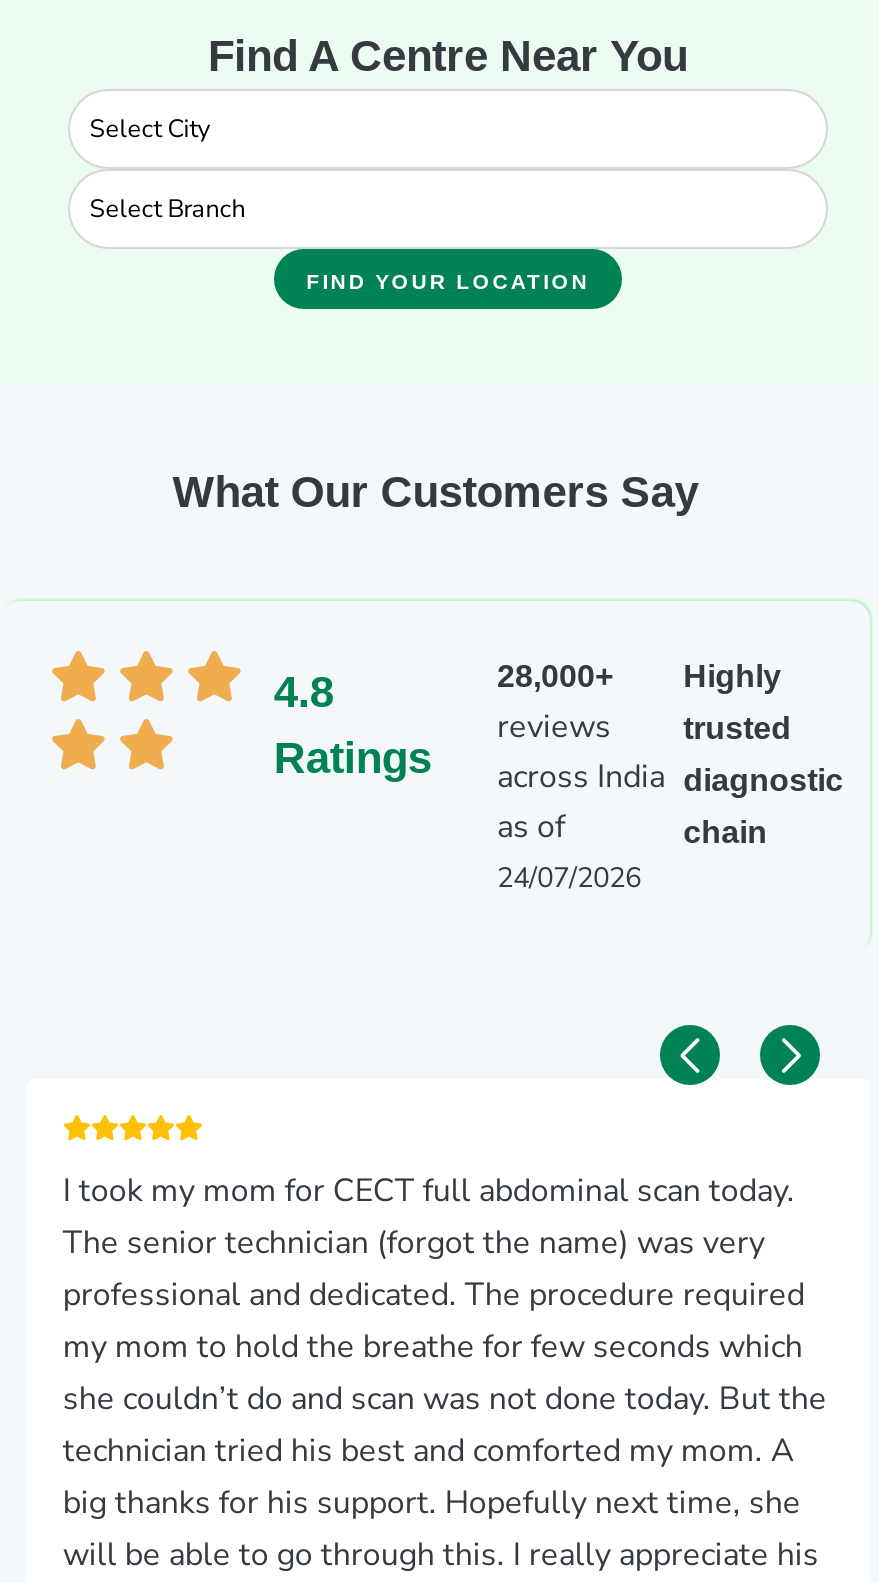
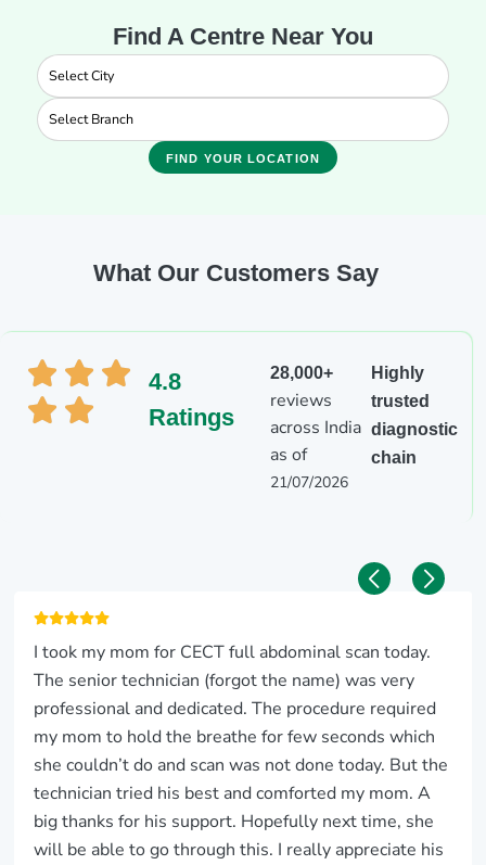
[497,859,641,897] 24/07/2026 -> [270,472,348,493] 21/07/2026

